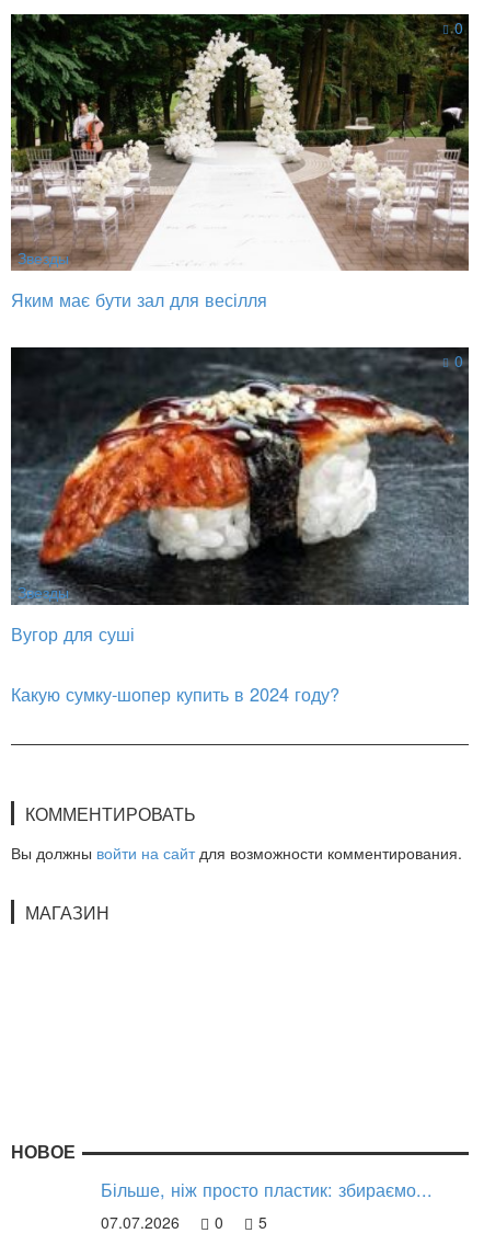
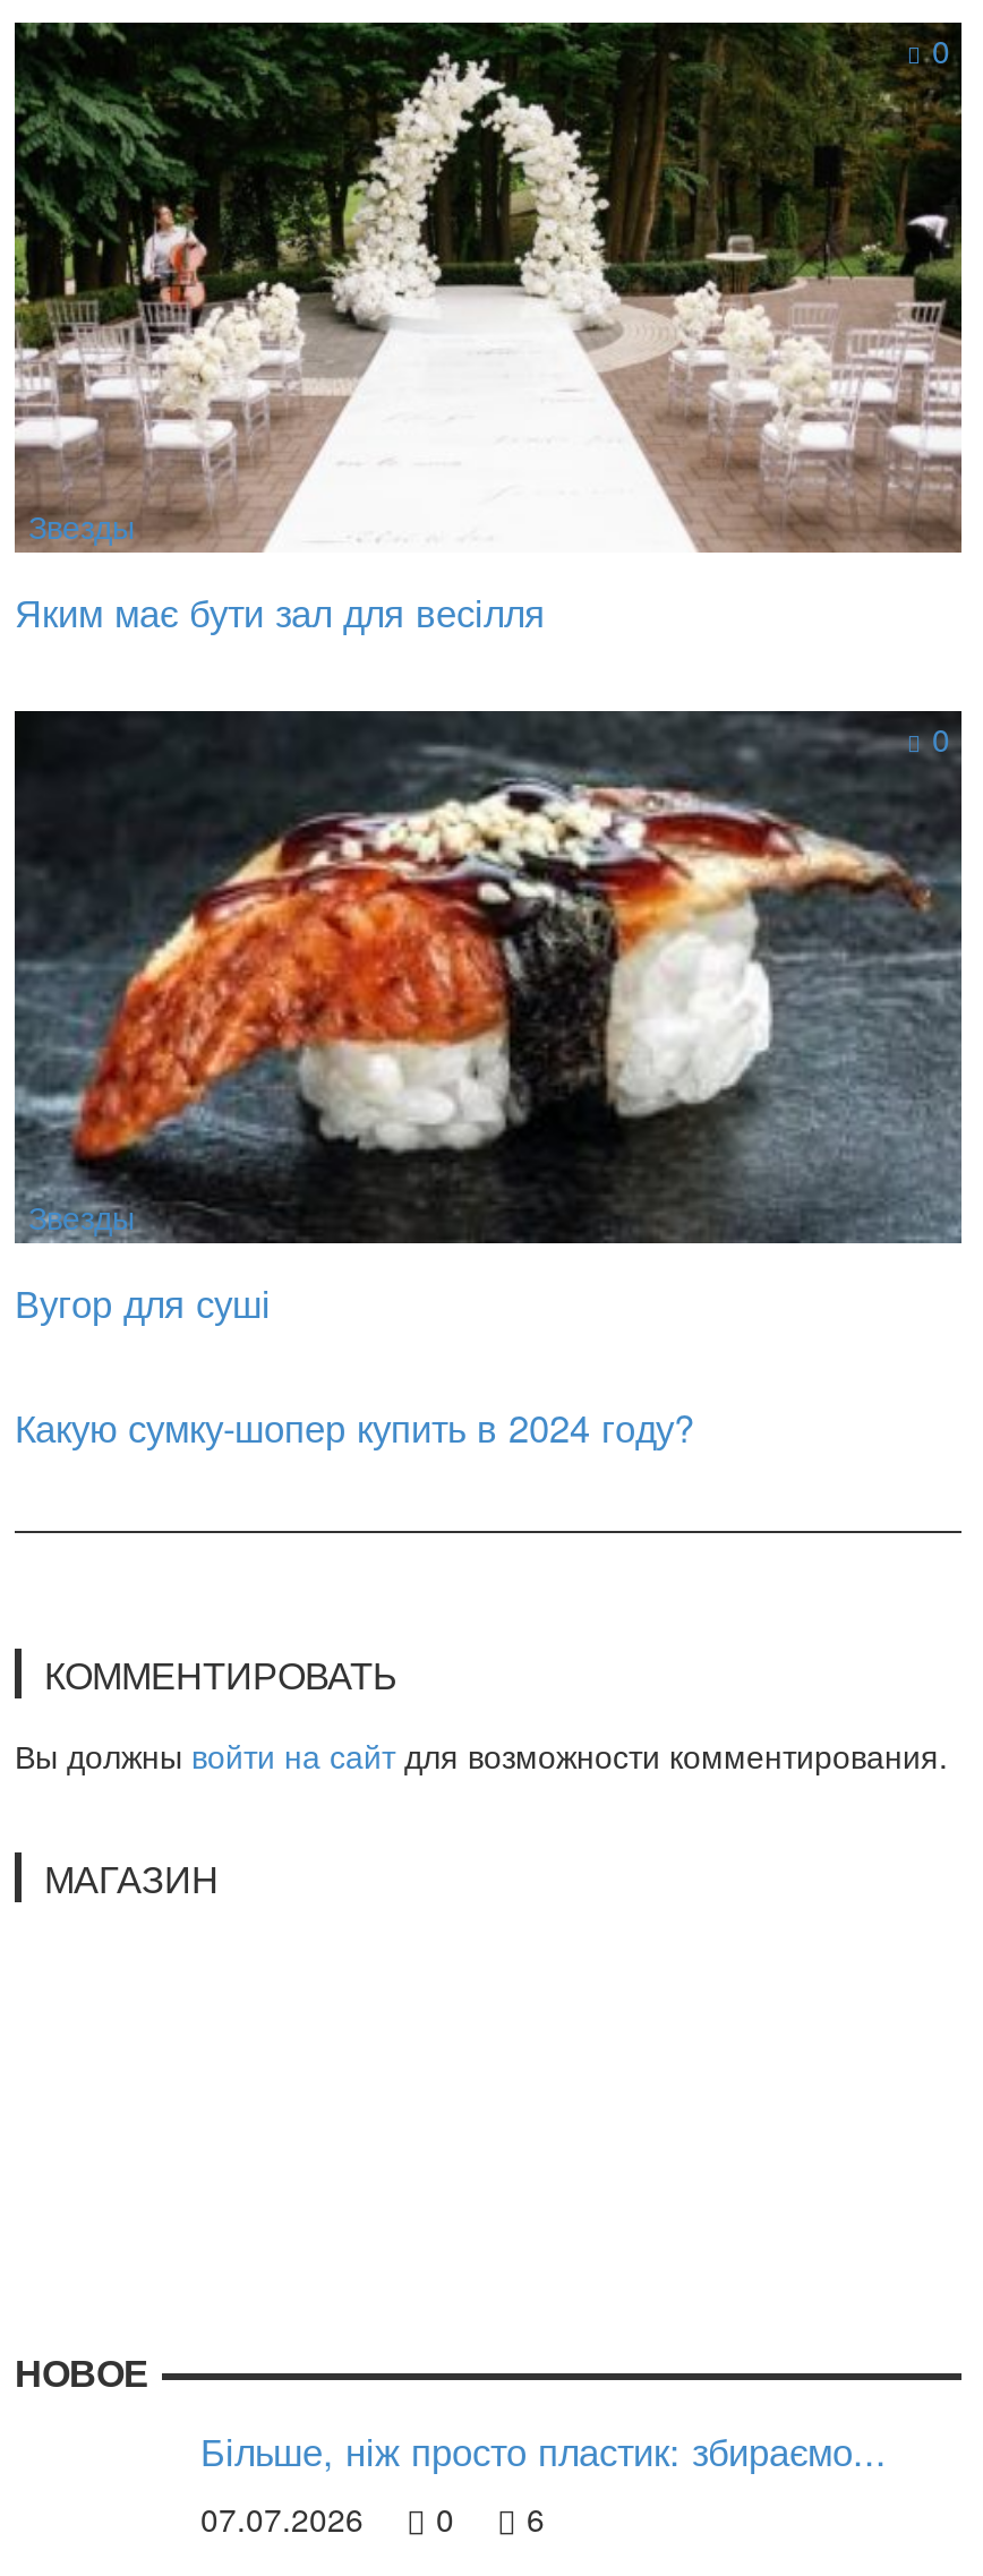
[101,1211,267,1233] 07.07.2026 0 5 -> [200,2495,545,2540] 07.07.2026 0 6

